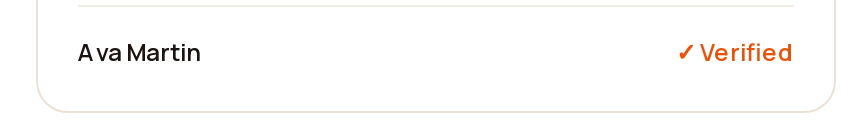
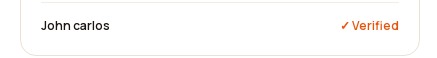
[78,35,202,69] Ava Martin -> [41,17,110,34] John carlos

